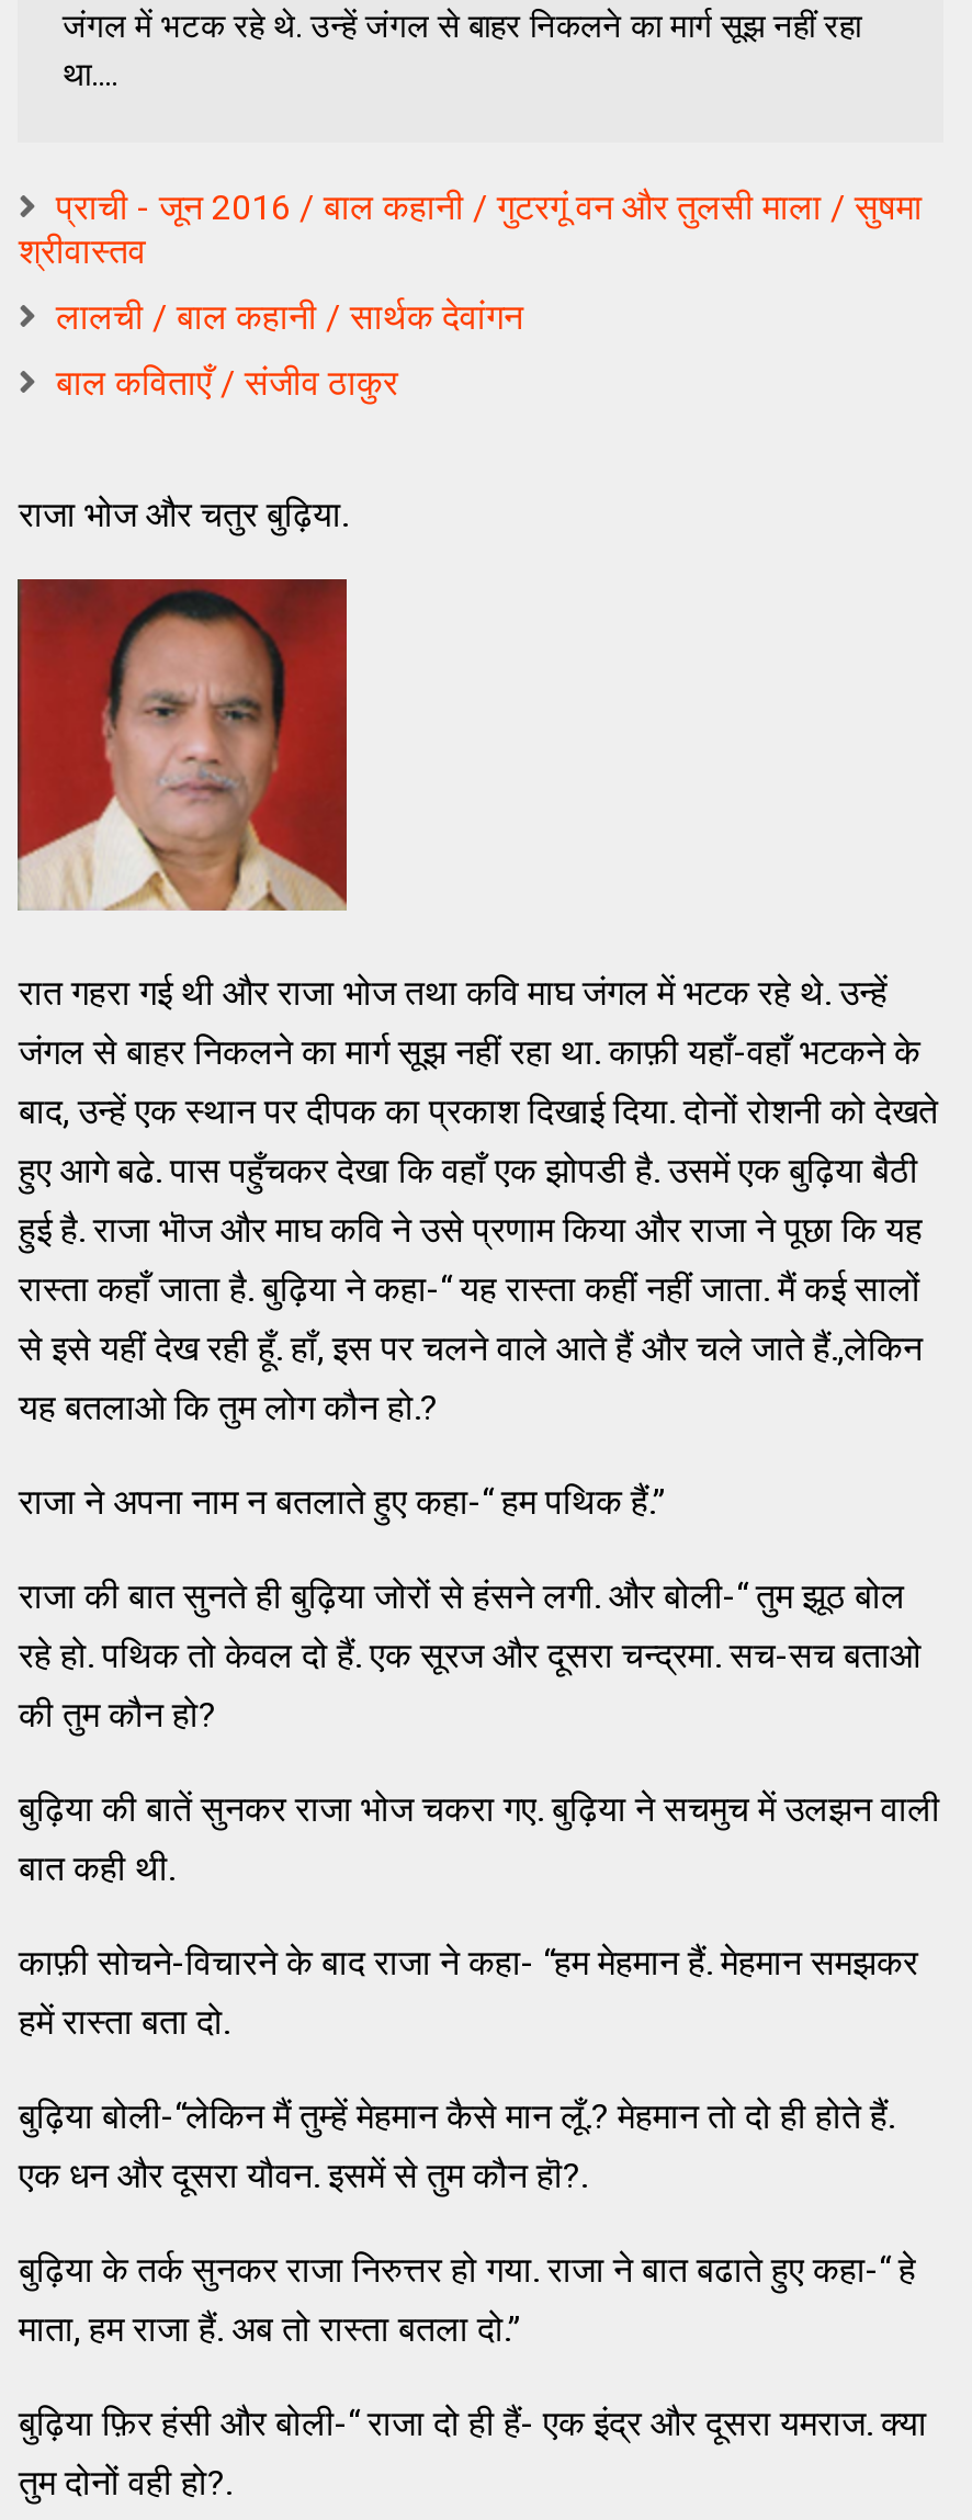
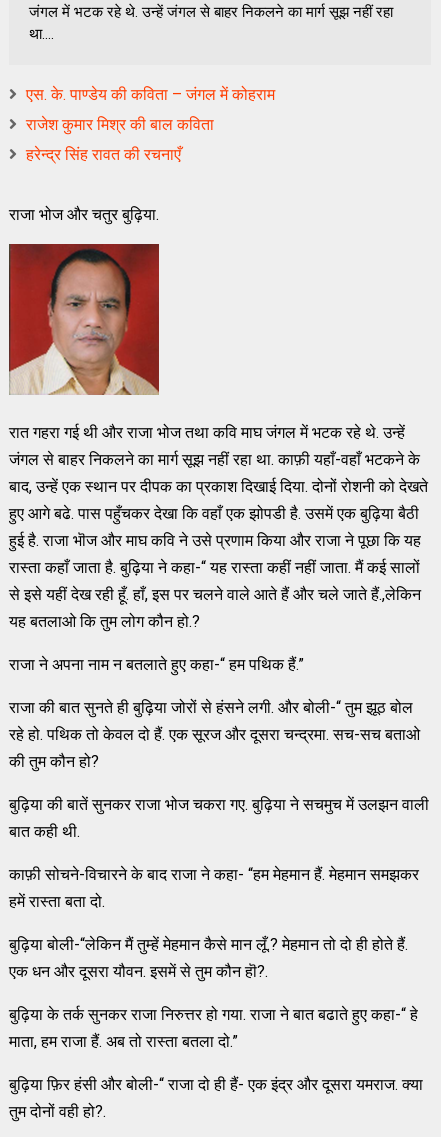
[18,186,922,272] प्राची - जून 2016 / बाल कहानी / गुटरगूं वन और तुलसी माला / सुषमा | श्रीवास्तव -> [26,85,275,104] एस. के. पाण्डेय की कविता – जंगल में कोहराम
[56,296,523,338] लालची / बाल कहानी / सार्थक देवांगन -> [26,115,214,134] राजेश कुमार मिश्र की बाल कविता
[56,362,398,404] बाल कविताएँ / संजीव ठाकुर -> [26,145,181,164] हरेन्द्र सिंह रावत की रचनाएँ

